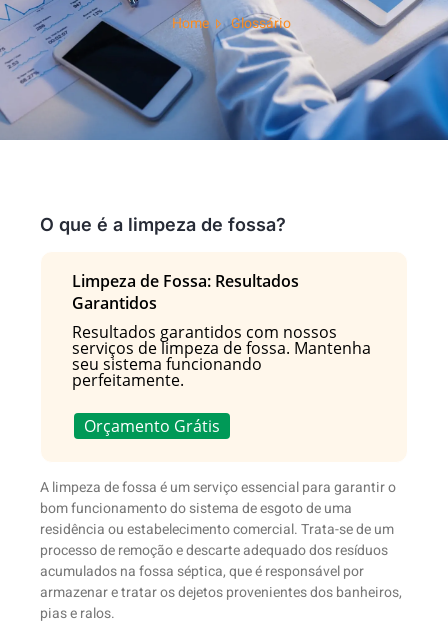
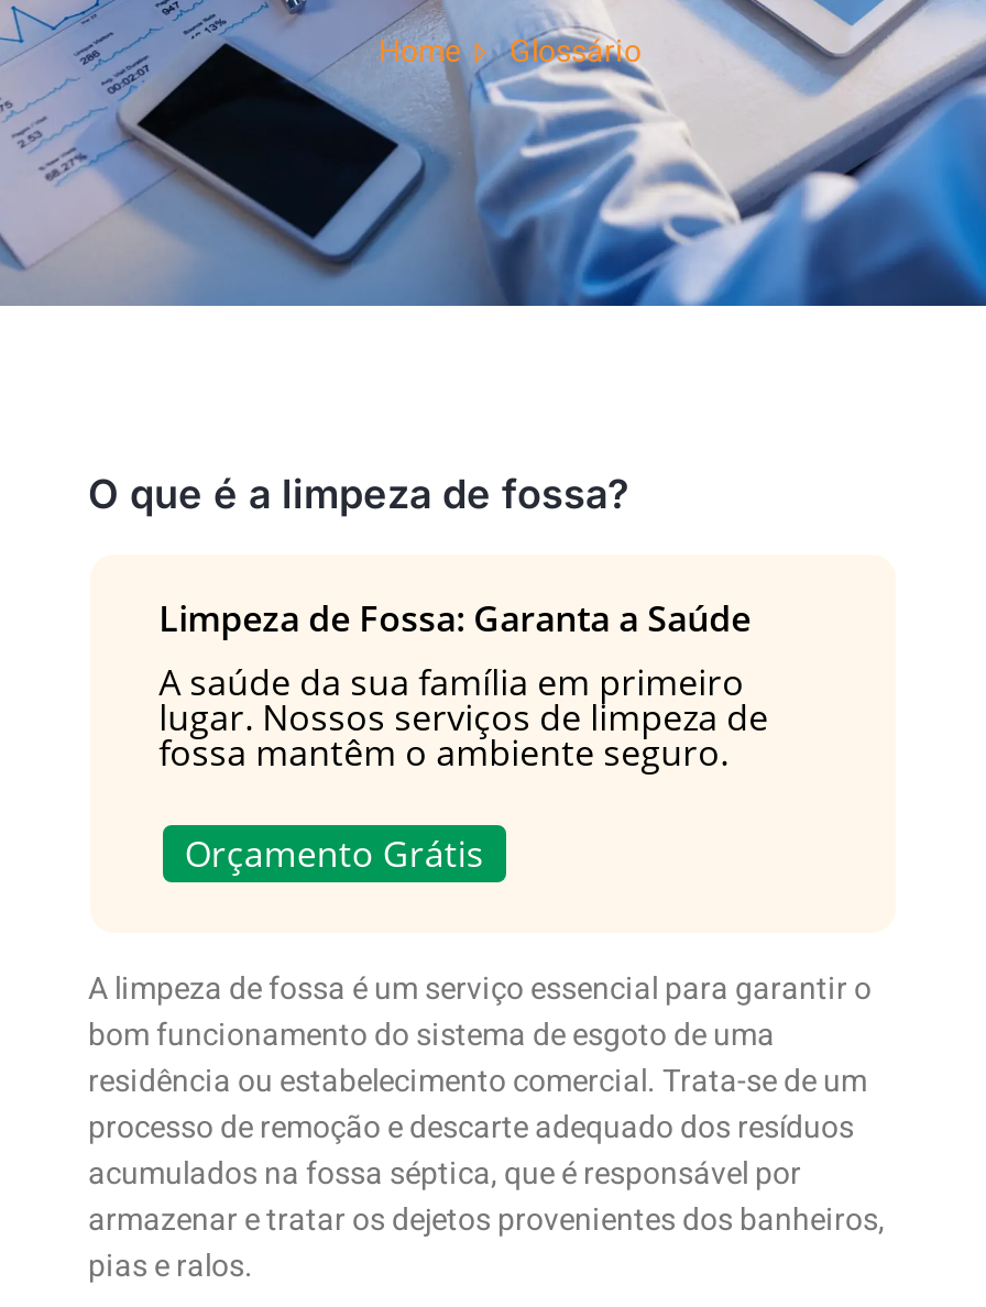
[72,270,371,391] Limpeza de Fossa: Resultados | Garantidos | Resultados garantidos com nossos | serviços de limpeza de fossa. Mantenha | seu sistema funcionando | perfeitamente. -> [159,594,768,776] Limpeza de Fossa: Garanta a Saúde | A saúde da sua família em primeiro | lugar. Nossos serviços de limpeza de | fossa mantêm o ambiente seguro.

